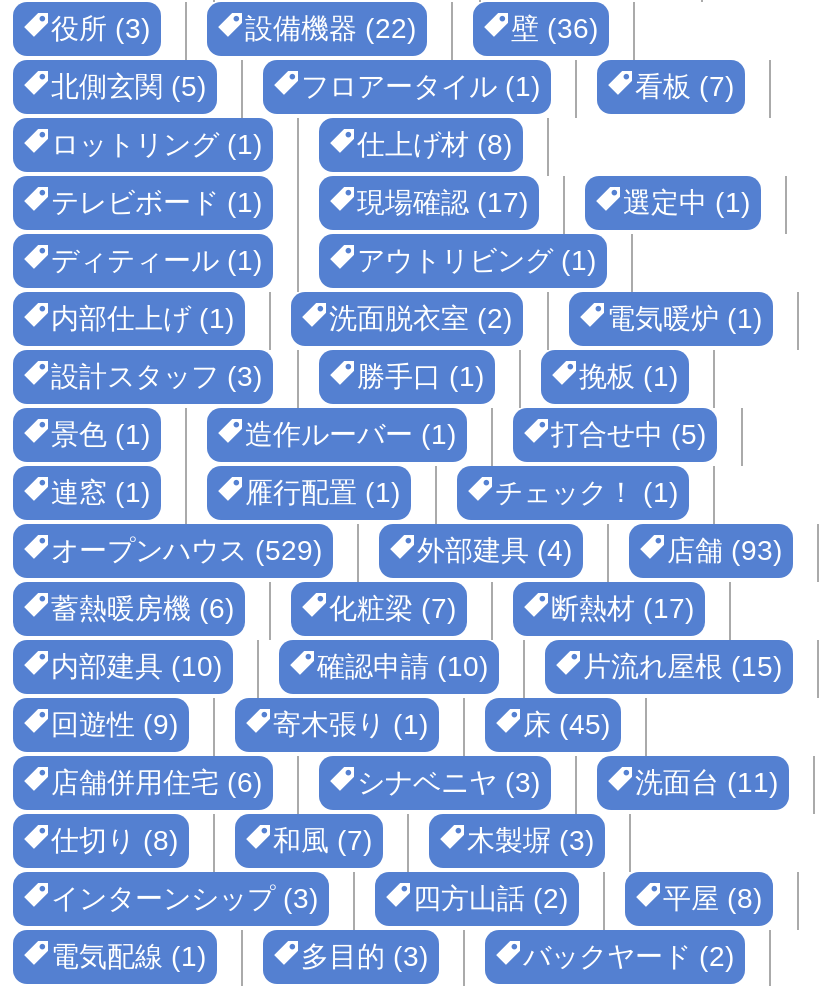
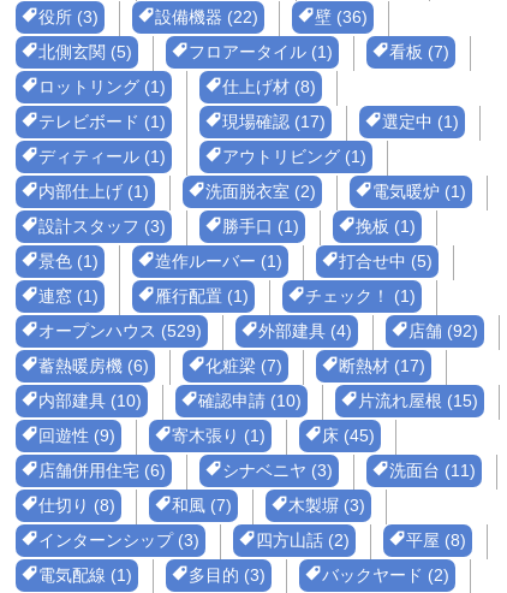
[667,534,783,566] 店舗 (93) -> [408,321,478,341] 店舗 (92)

